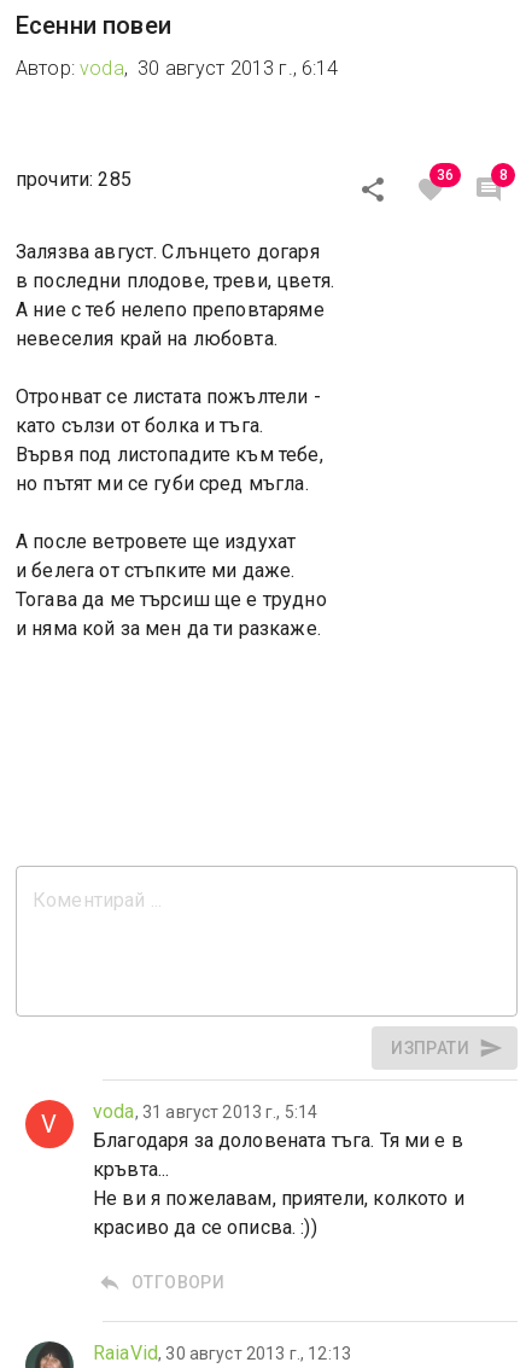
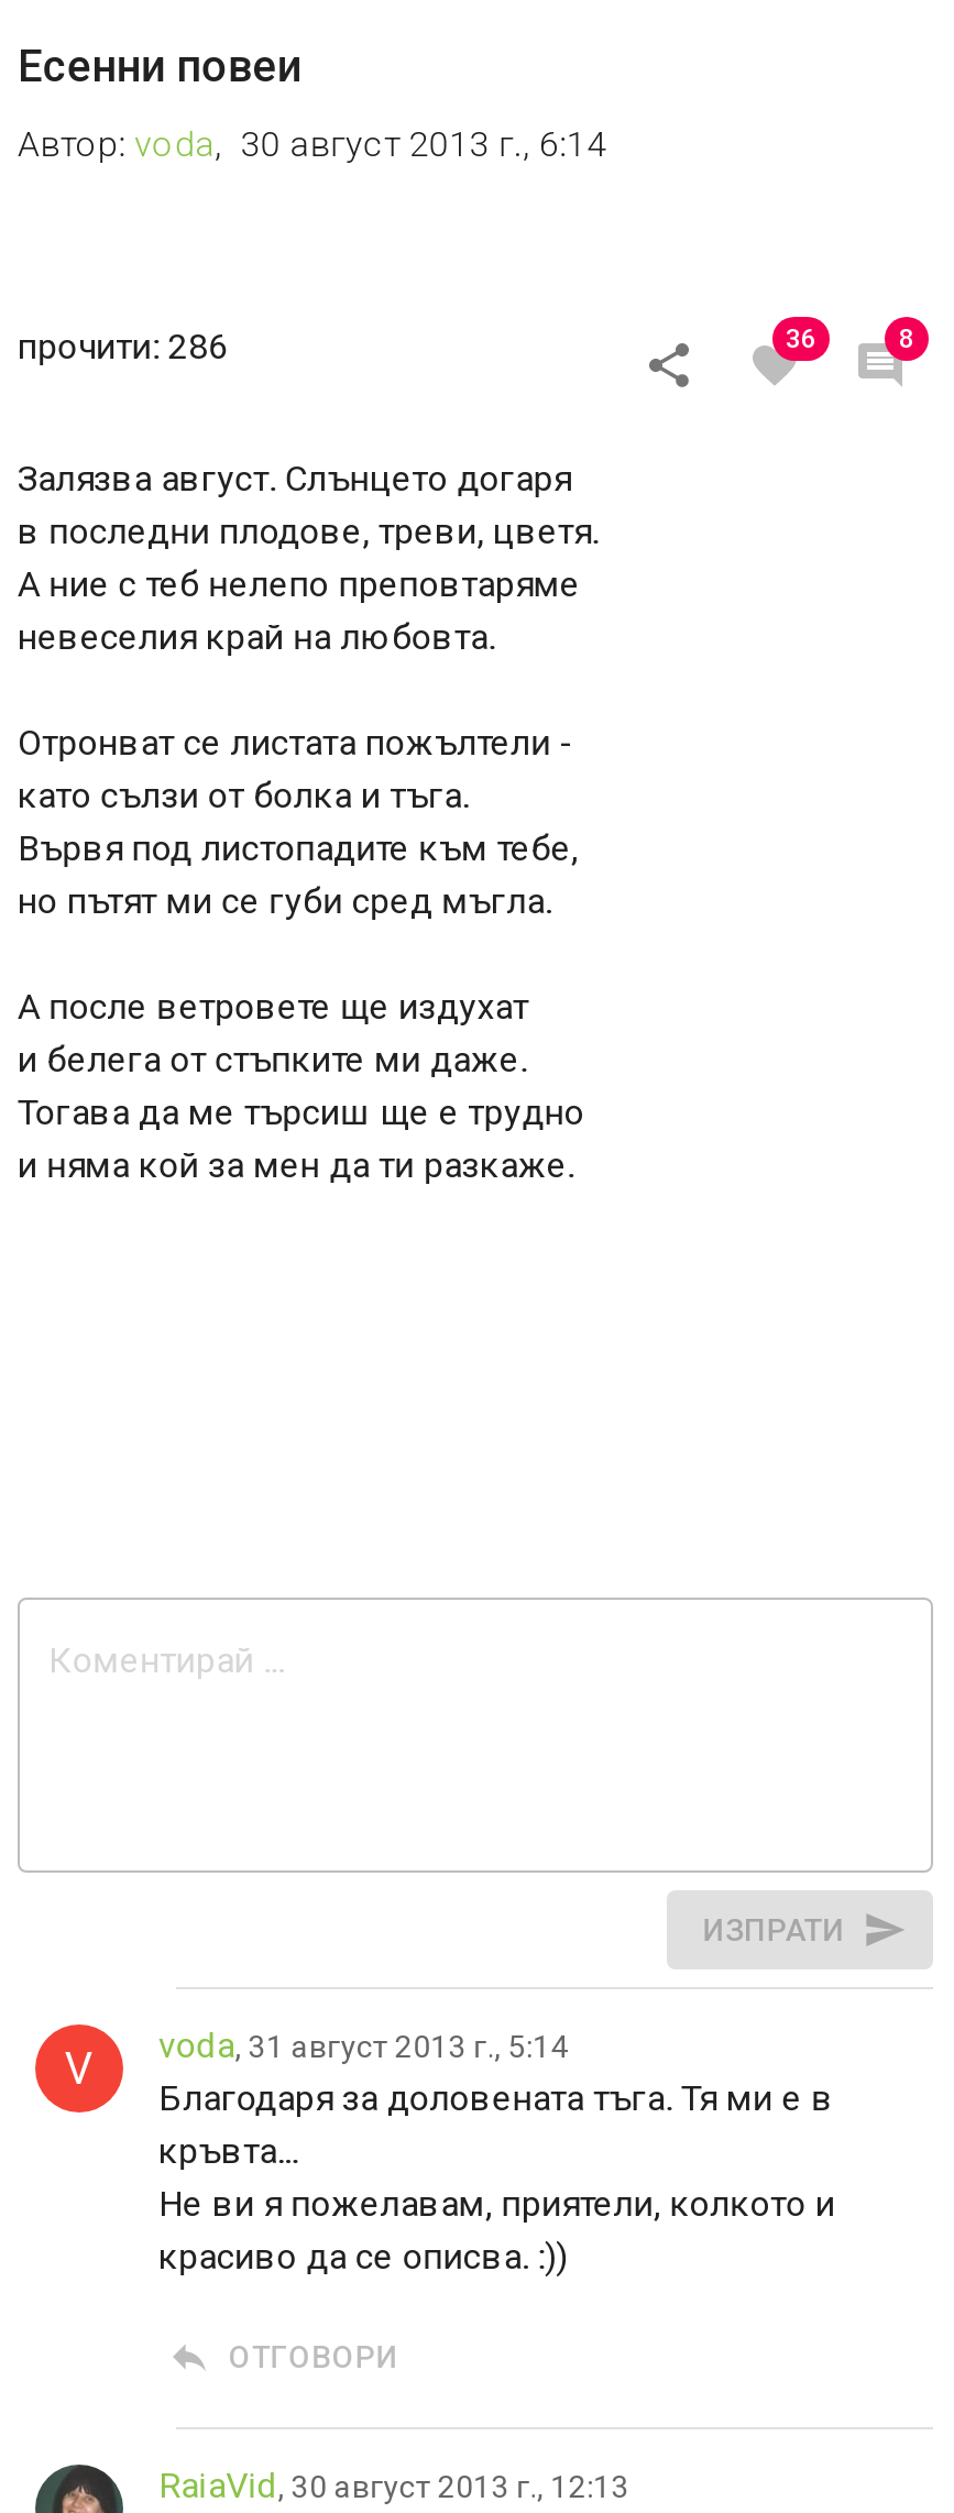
[16,168,131,191] прочити: 285 -> [18,326,228,367] прочити: 286

